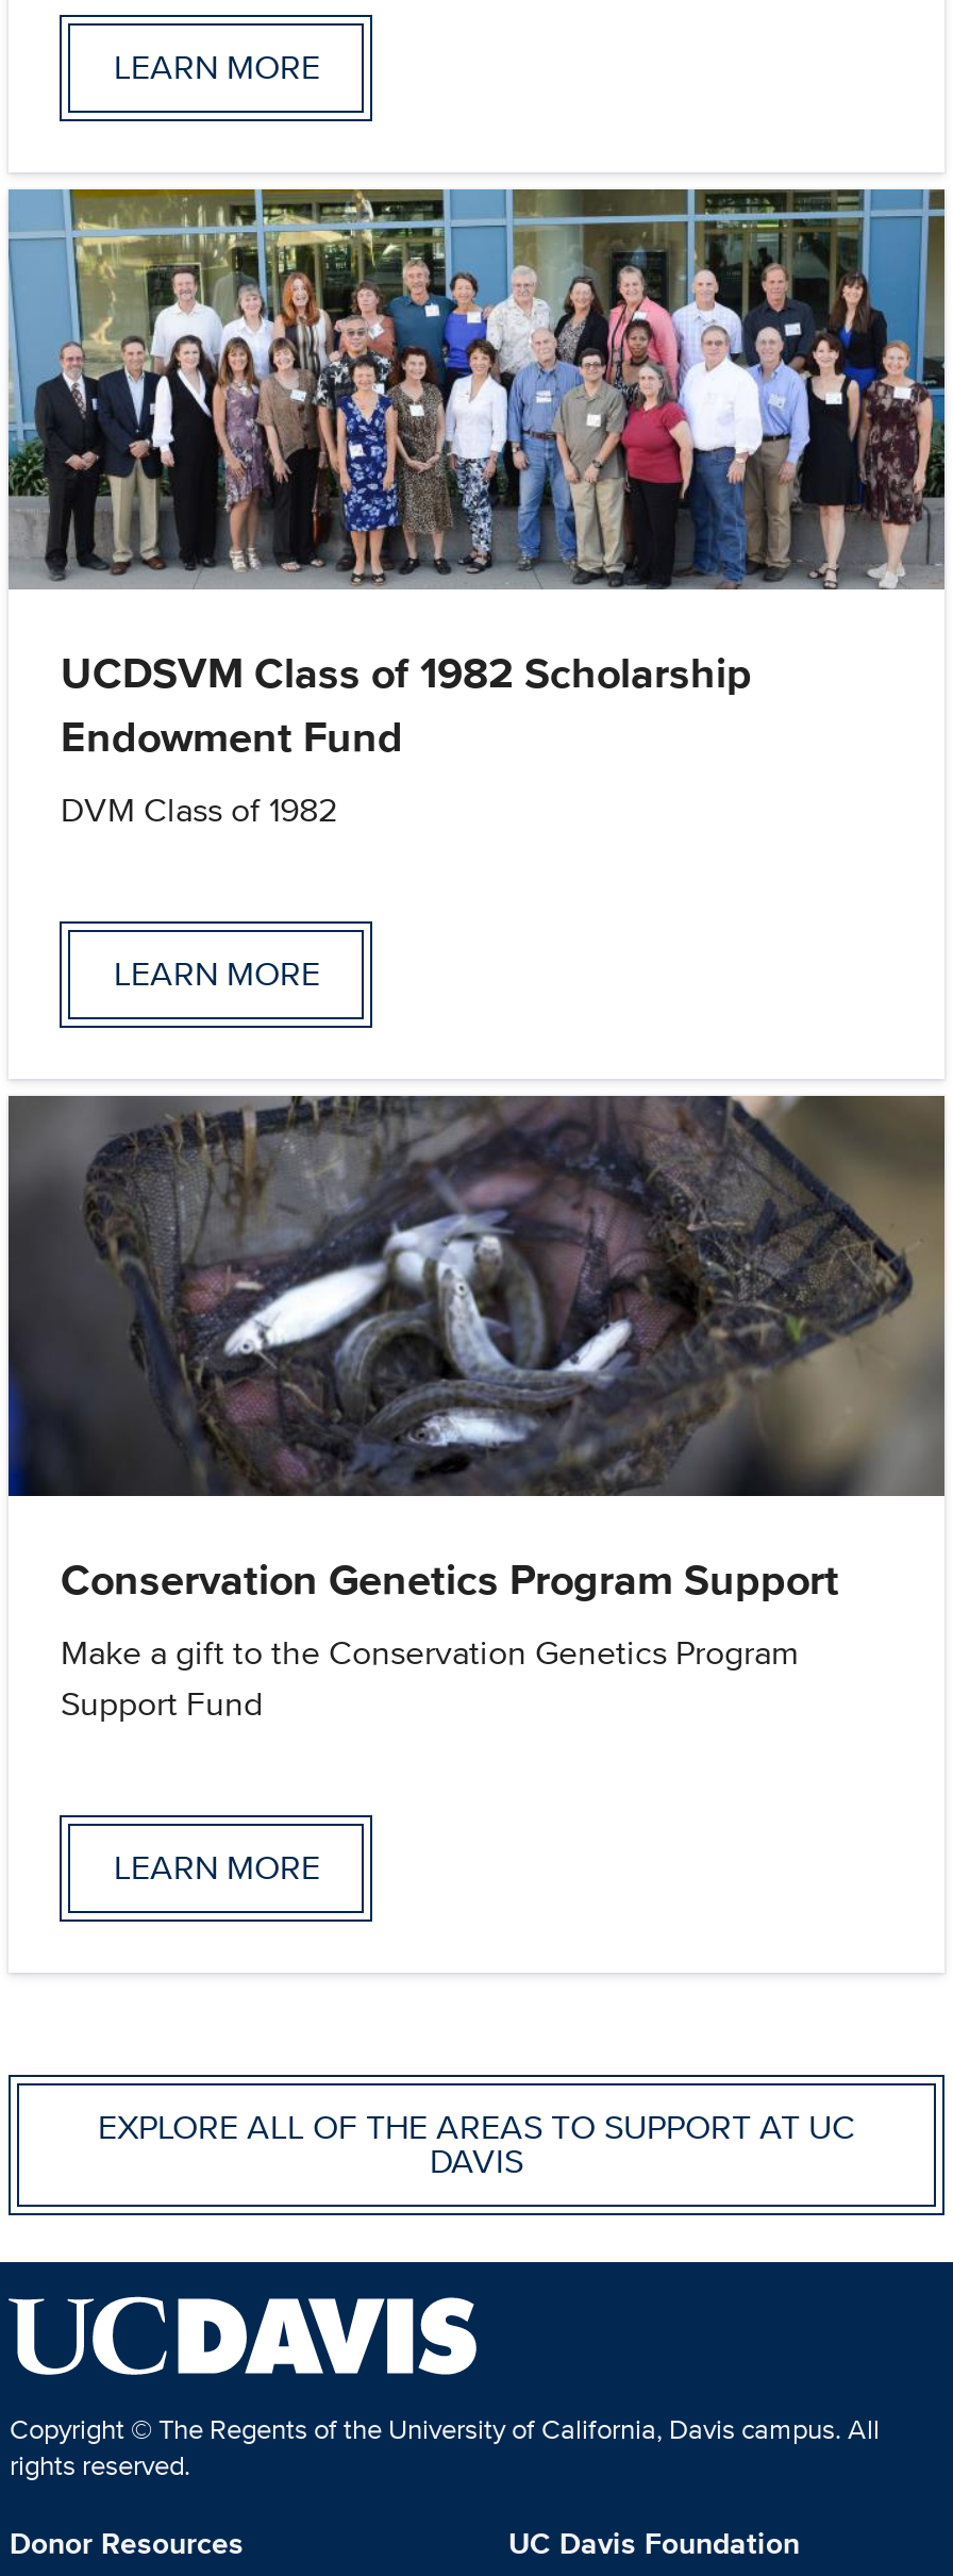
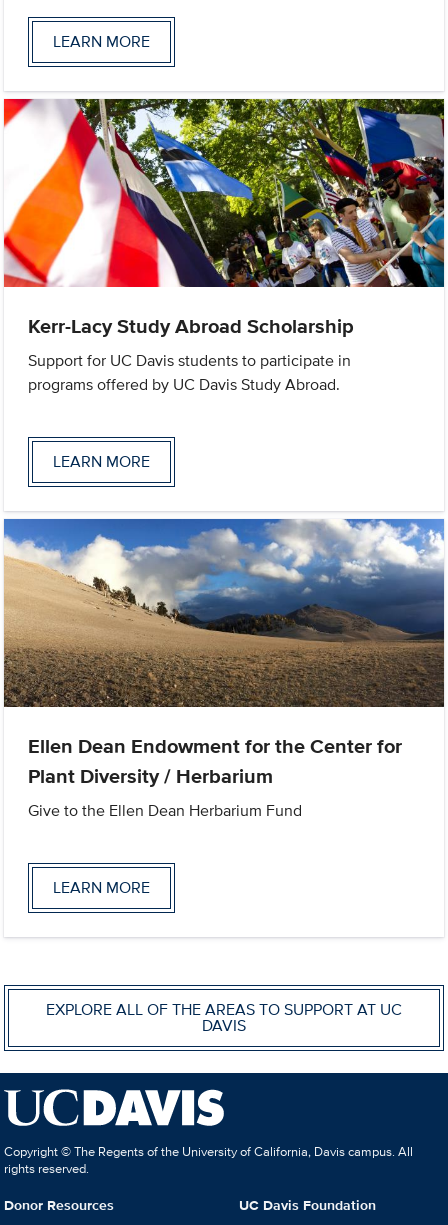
[6,187,947,834] [image] | UCDSVM Class of 1982 Scholarship | Endowment Fund | DVM Class of 1982 -> [3,98,445,396] [image] | Kerr-Lacy Study Abroad Scholarship | Support for UC Davis students to participate in | programs offered by UC Davis Study Abroad.
[6,1094,947,1728] [image] | Conservation Genetics Program Support | Make a gift to the Conservation Genetics Program | Support Fund -> [3,518,445,822] [image] | Ellen Dean Endowment for the Center for | Plant Diversity / Herbarium | Give to the Ellen Dean Herbarium Fund

